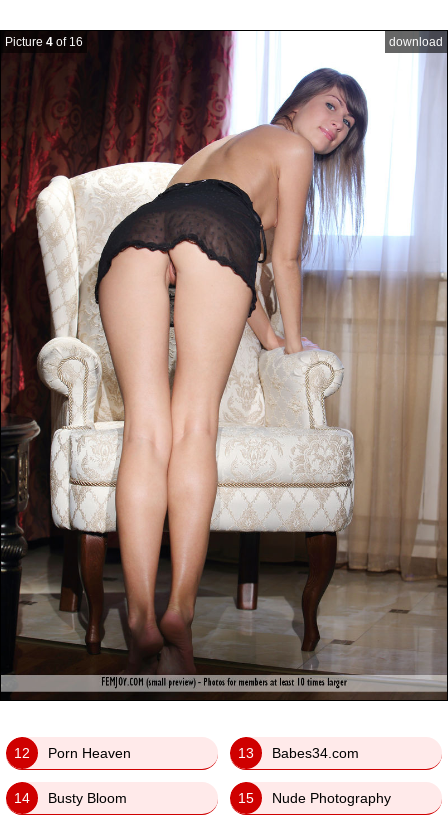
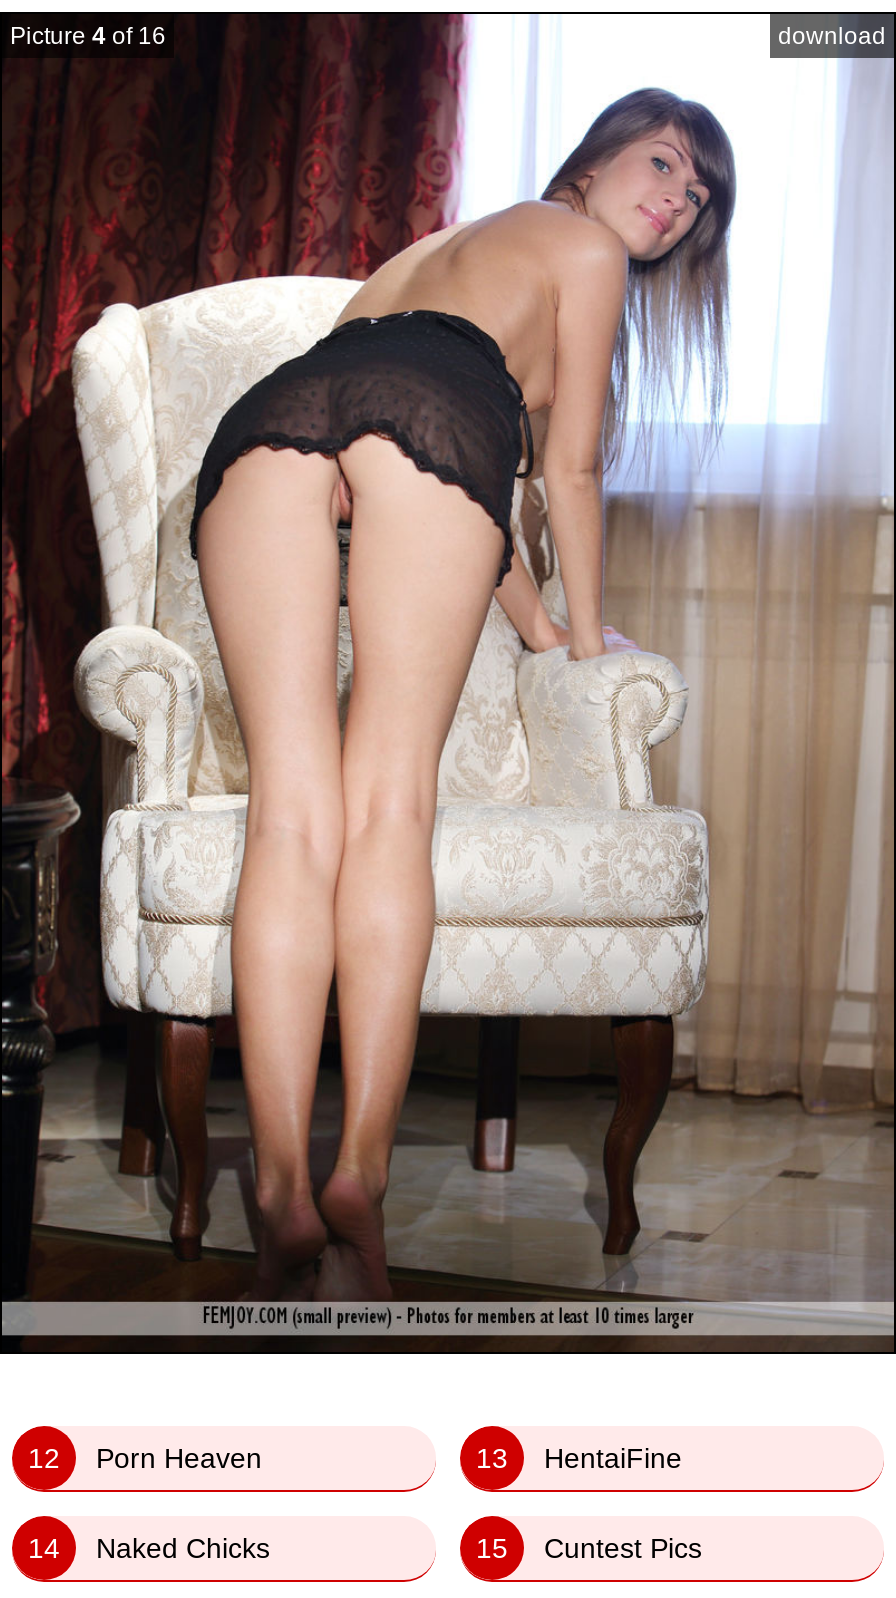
[272,745,359,761] Babes34.com -> [544,1442,682,1474] HentaiFine
[48,790,127,806] Busty Bloom -> [96,1532,270,1564] Naked Chicks
[272,790,391,806] Nude Photography -> [544,1532,702,1564] Cuntest Pics

